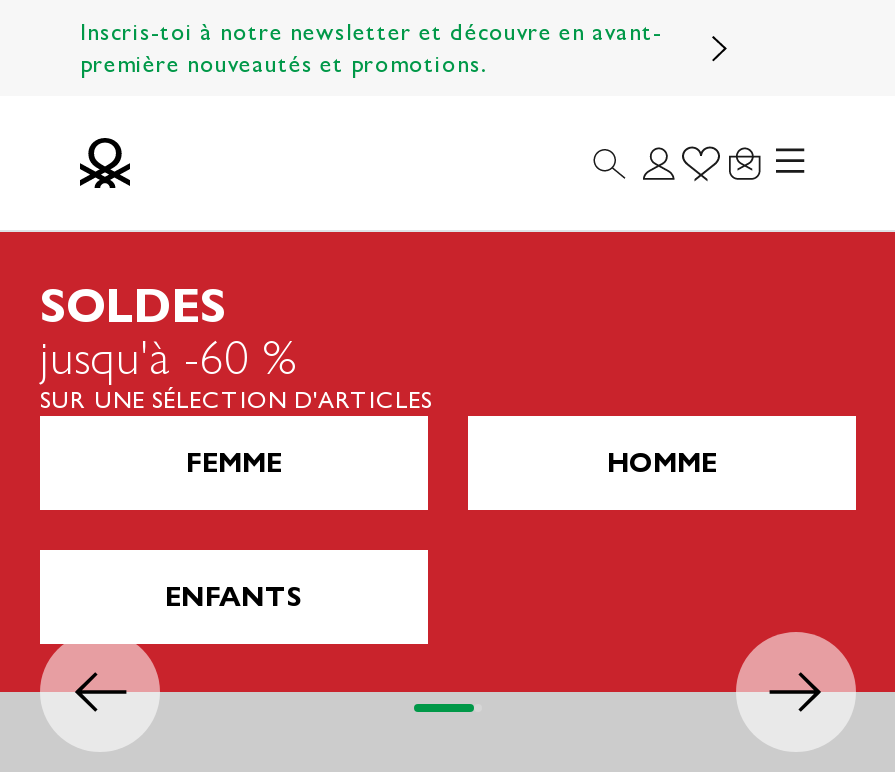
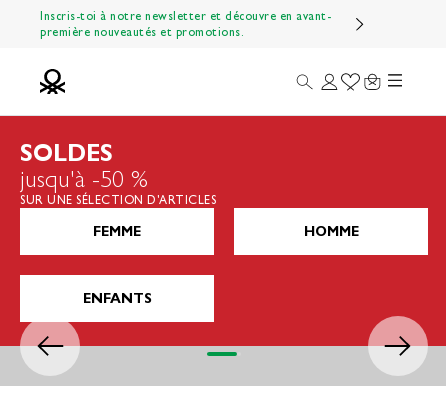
[40,328,296,386] jusqu'à -60 % -> [20,164,148,193] jusqu'à -50 %

